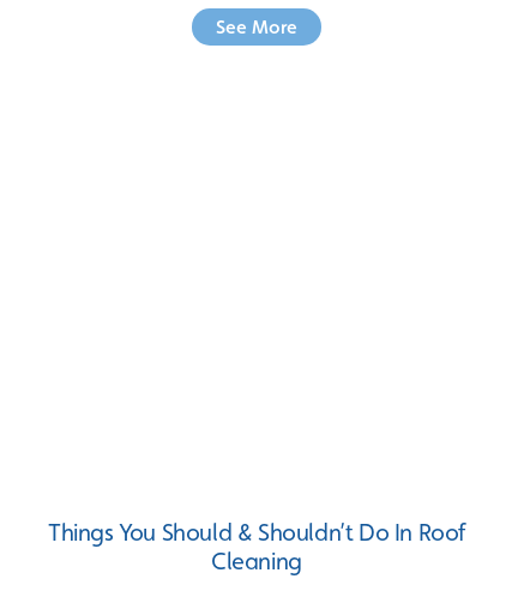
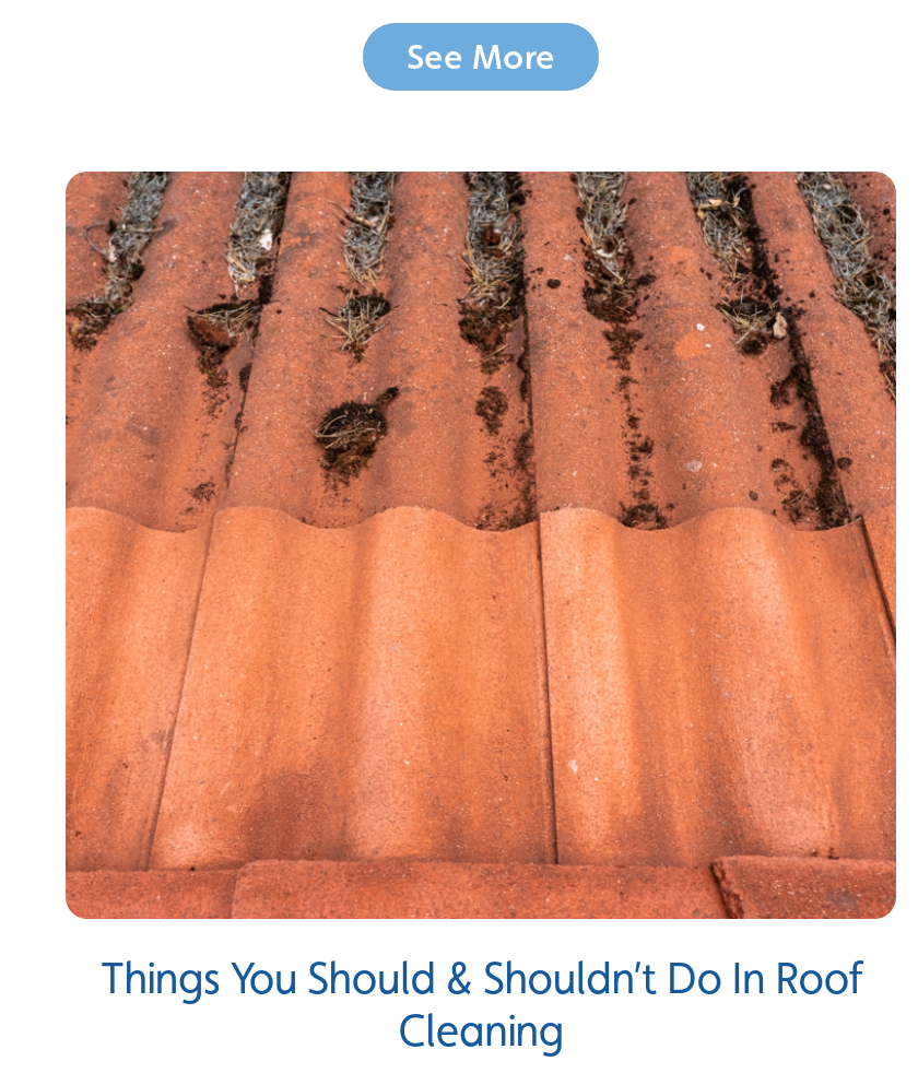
none -> [63,169,898,921] [image]

